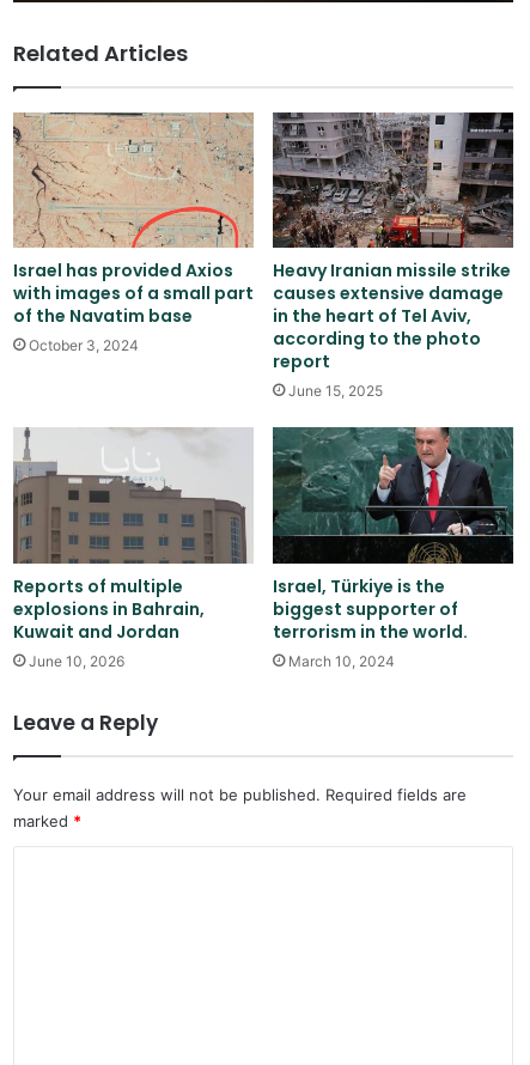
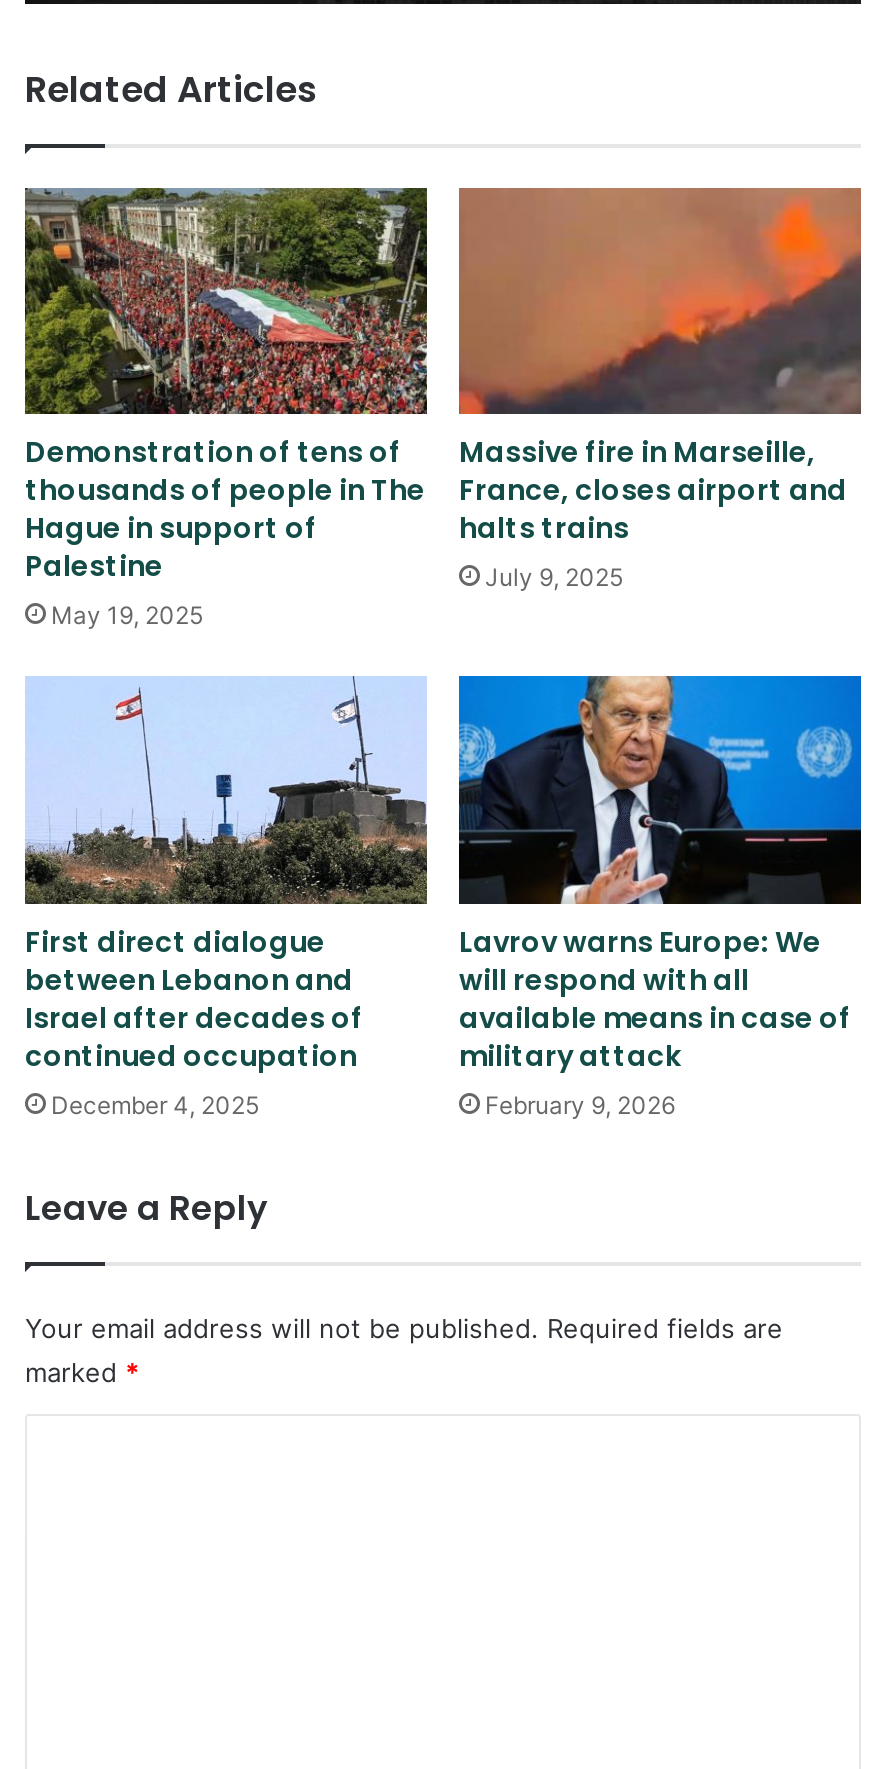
[13,112,254,355] [image] | Israel has provided Axios | with images of a small part | of the Navatim base | October 3, 2024 -> [25,188,429,631] [image] | Demonstration of tens of | thousands of people in The | Hague in support of | Palestine | May 19, 2025
[272,111,514,400] [image] | Heavy Iranian missile strike | causes extensive damage | in the heart of Tel Aviv, | according to the photo | report | June 15, 2025 -> [457,186,863,593] [image] | Massive fire in Marseille, | France, closes airport and | halts trains | July 9, 2025
[12,406,254,670] [image] | Reports of multiple | explosions in Bahrain, | Kuwait and Jordan | June 10, 2026 -> [25,676,429,1119] [image] | First direct dialogue | between Lebanon and | Israel after decades of | continued occupation | December 4, 2025
[272,404,514,670] [image] | Israel, Türkiye is the | biggest supporter of | terrorism in the world. | March 10, 2024 -> [457,674,863,1120] [image] | Lavrov warns Europe: We | will respond with all | available means in case of | military attack | February 9, 2026

